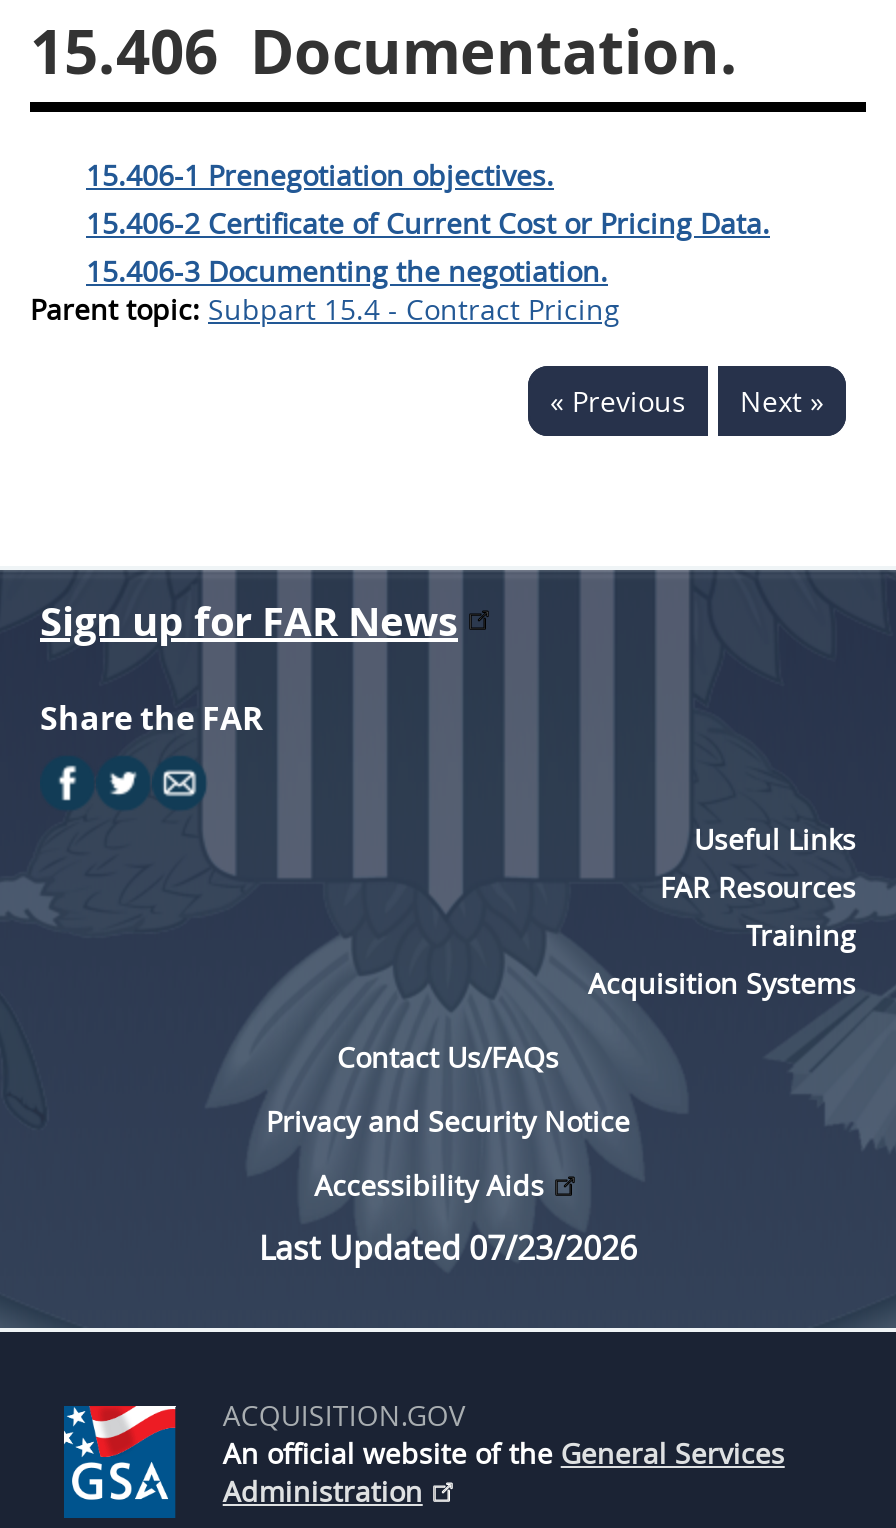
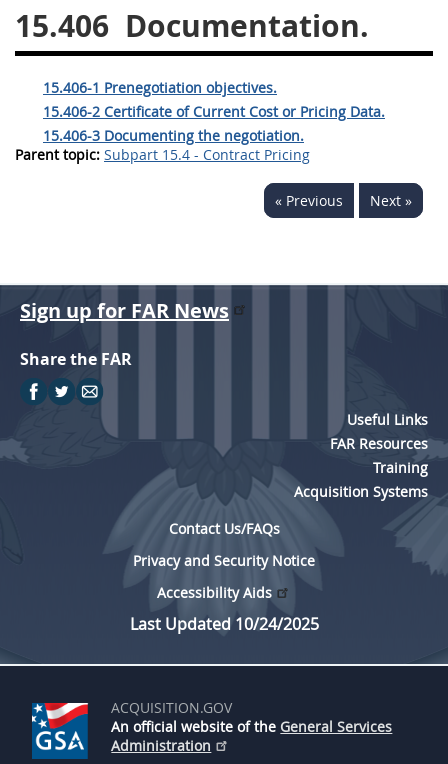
[259,1226,637,1270] Last Updated 07/23/2026 -> [129,613,318,635] Last Updated 10/24/2025

